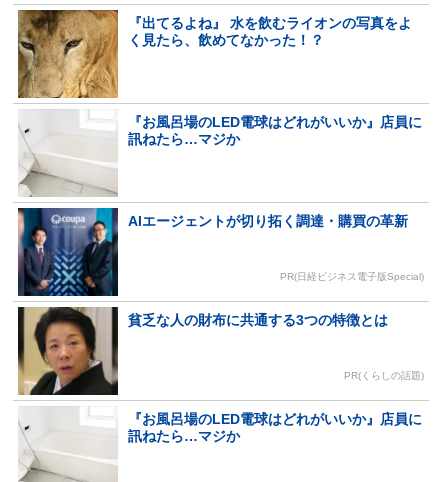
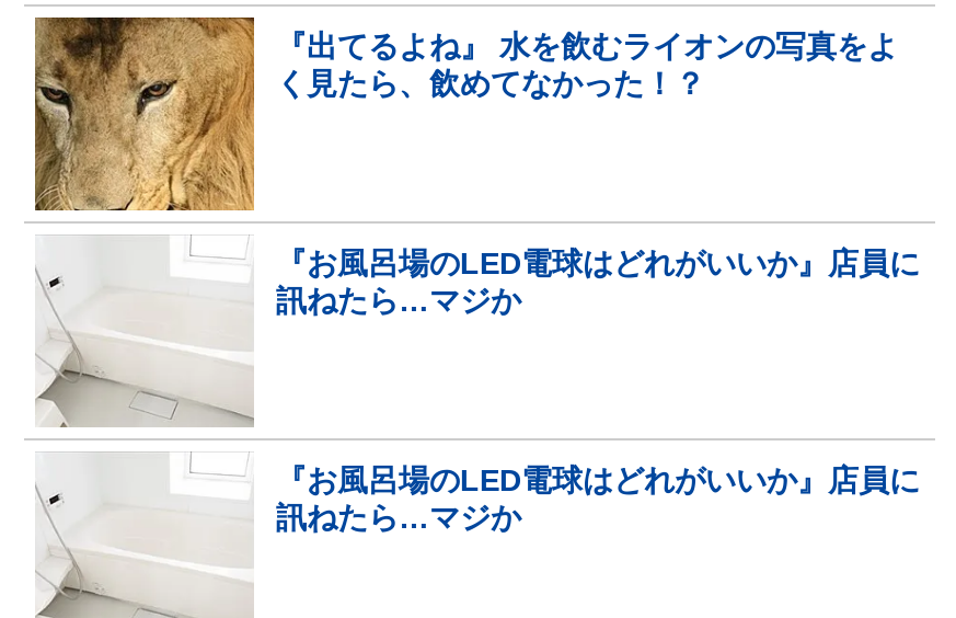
[17,207,408,297] [image] | AIエージェントが切り拓く調達・購買の革新 -> none
[17,271,424,396] [image] | PR(日経ビジネス電子版Special) | 貧乏な人の財布に共通する3つの特徴とは -> none
[344,370,424,381] PR(くらしの話題) -> none

